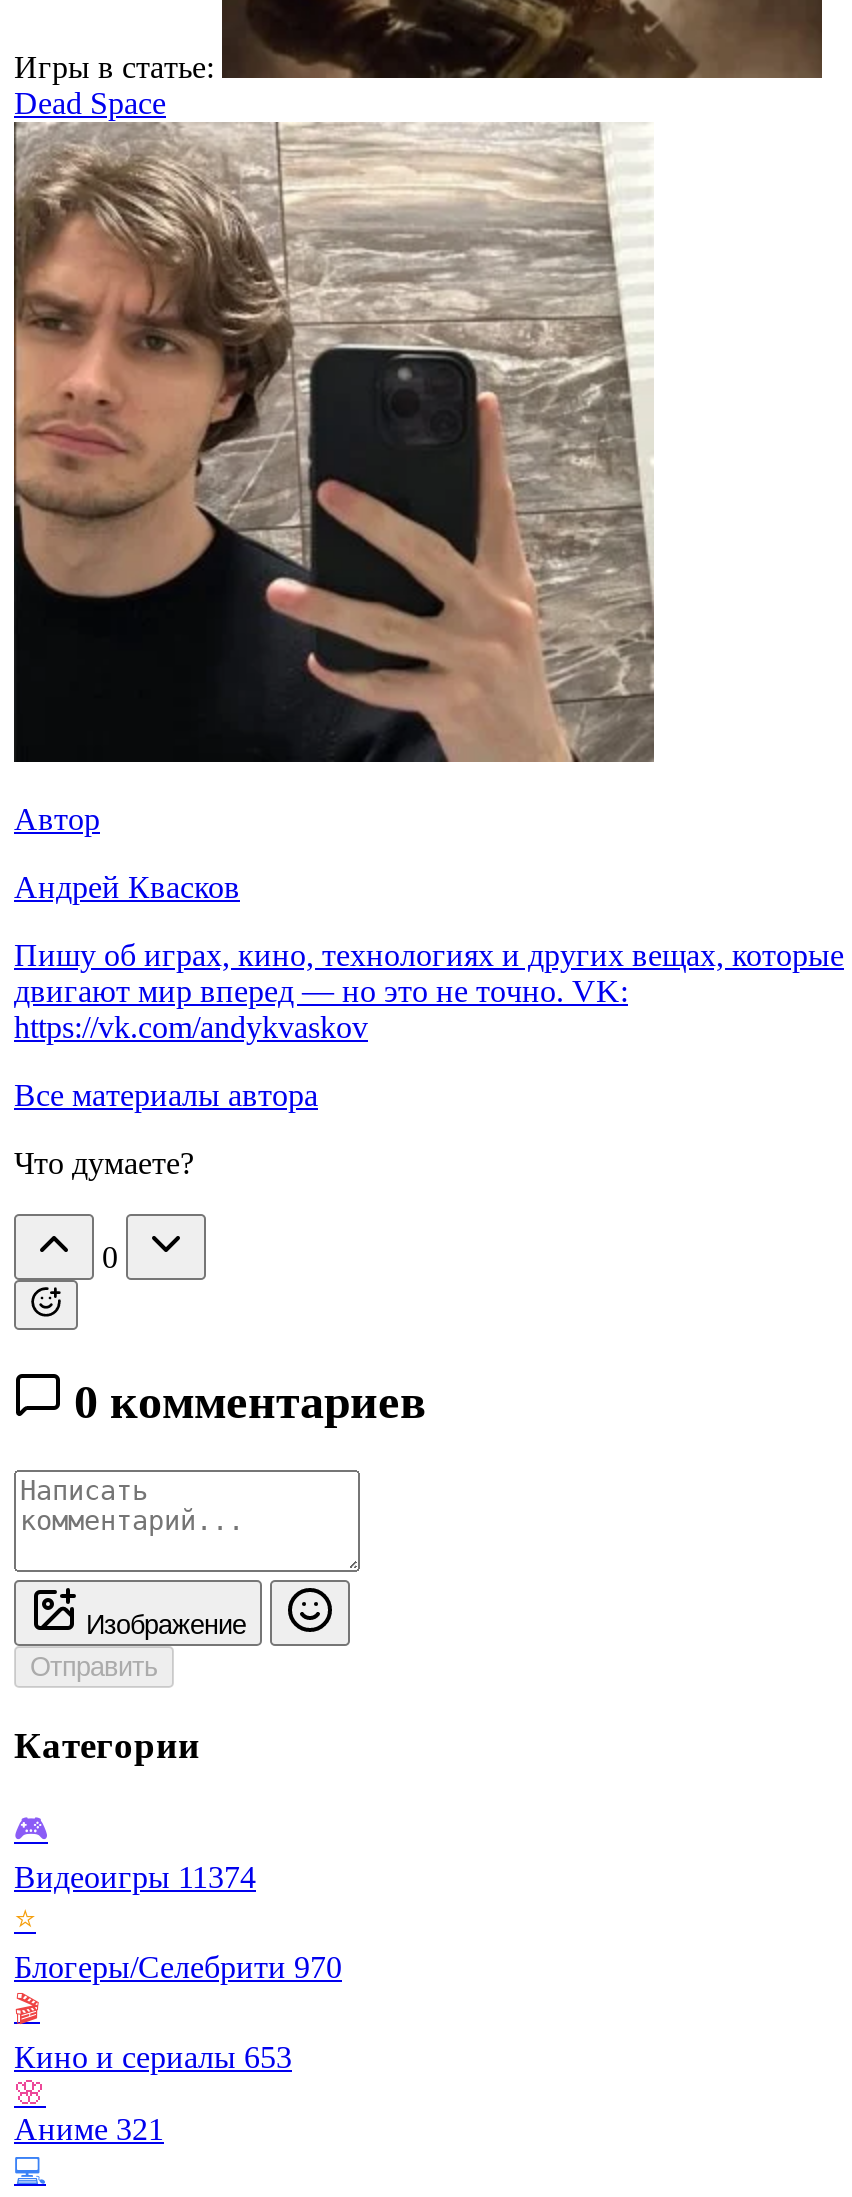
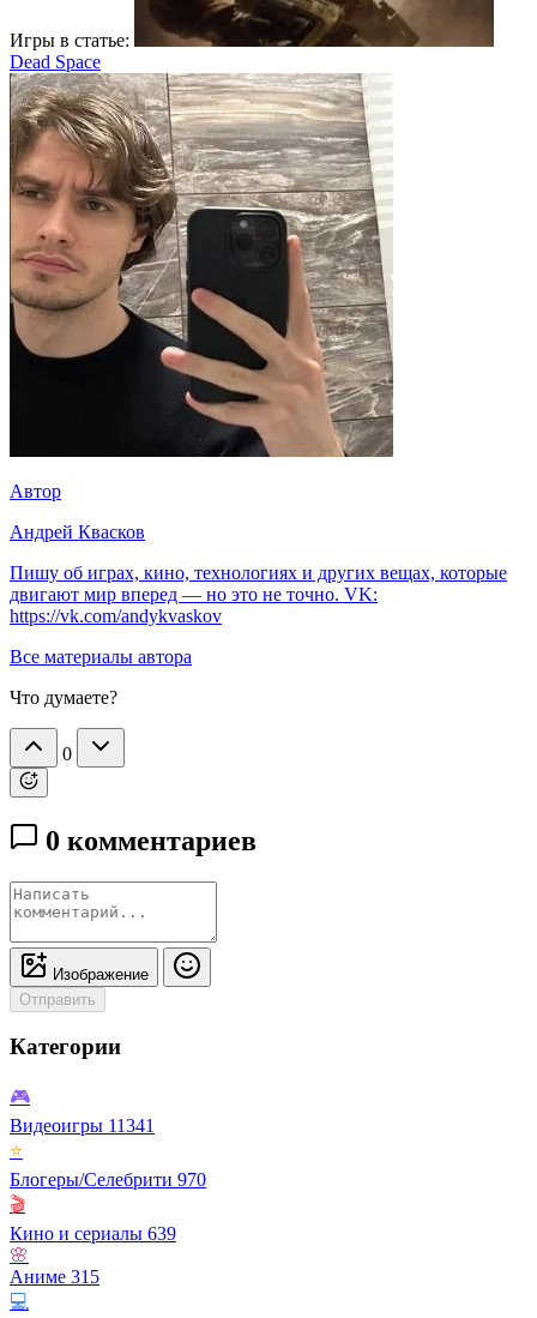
[14,1860,256,1894] Видеоигры 11374 -> [10,1116,155,1136] Видеоигры 11341
[14,2040,292,2074] Кино и сериалы 653 -> [10,1223,176,1244] Кино и сериалы 639
[14,2112,164,2146] Аниме 321 -> [10,1267,99,1287] Аниме 315

